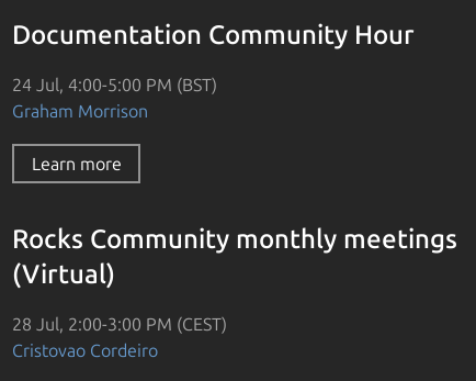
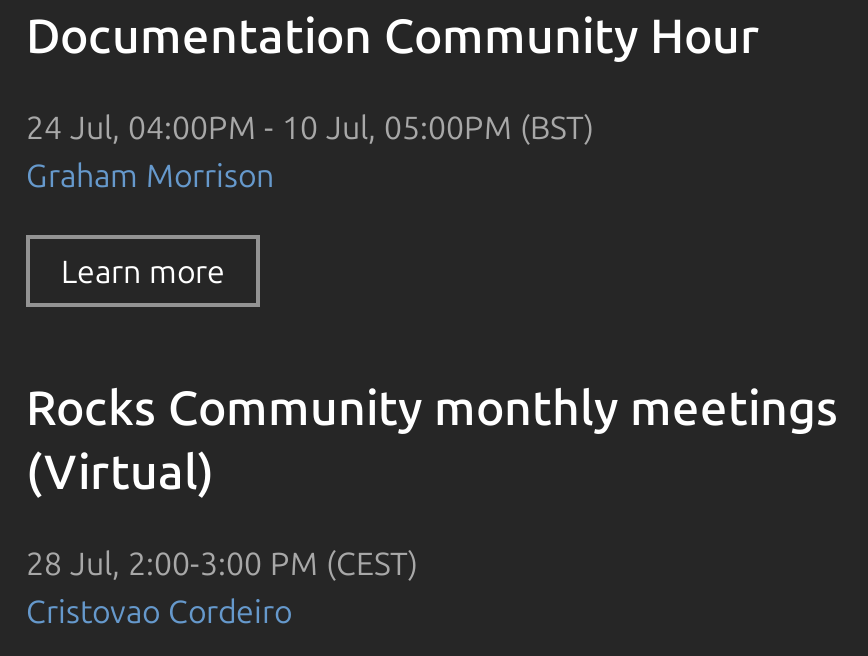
[12,75,217,95] 24 Jul, 4:00-5:00 PM (BST) -> [26,109,594,145] 24 Jul, 04:00PM - 10 Jul, 05:00PM (BST)

